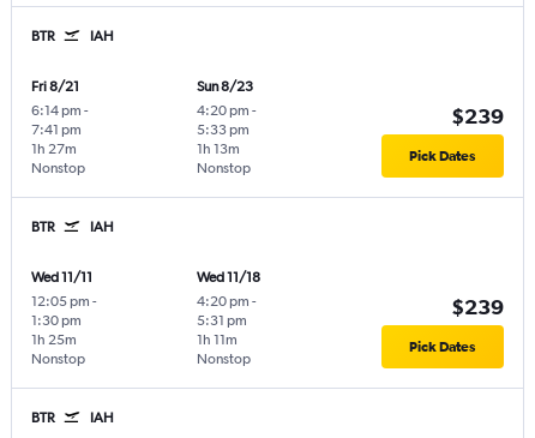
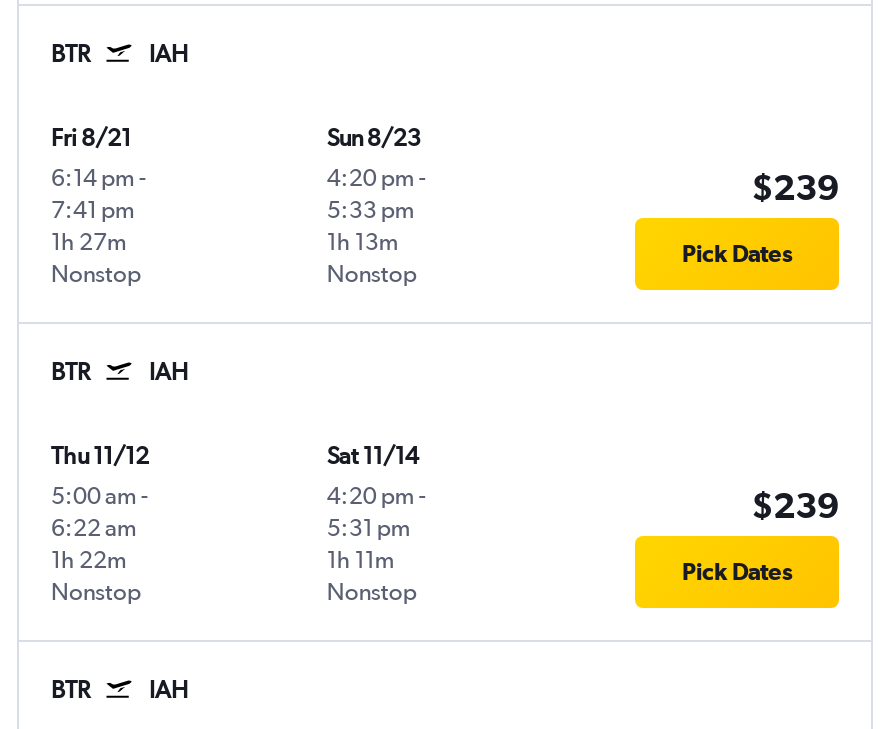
[31,269,97,329] Wed 11/11 | 12:05 pm - | 1:30 pm -> [51,443,149,543] Thu 11/12 | 5:00 am - | 6:22 am
[197,269,260,285] Wed 11/18 -> [327,443,419,471] Sat 11/14
[31,331,77,348] 1h 25m -> [51,547,127,575] 1h 22m

